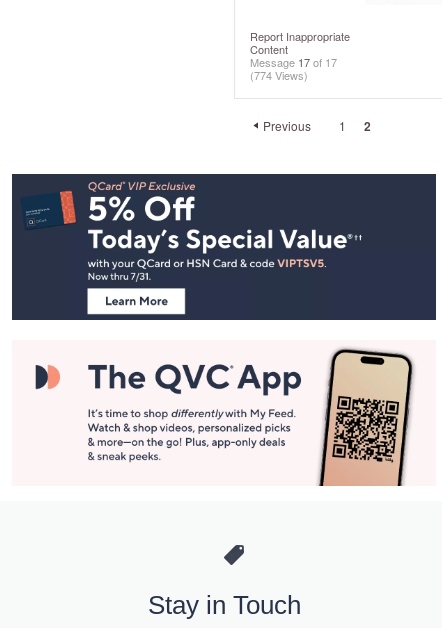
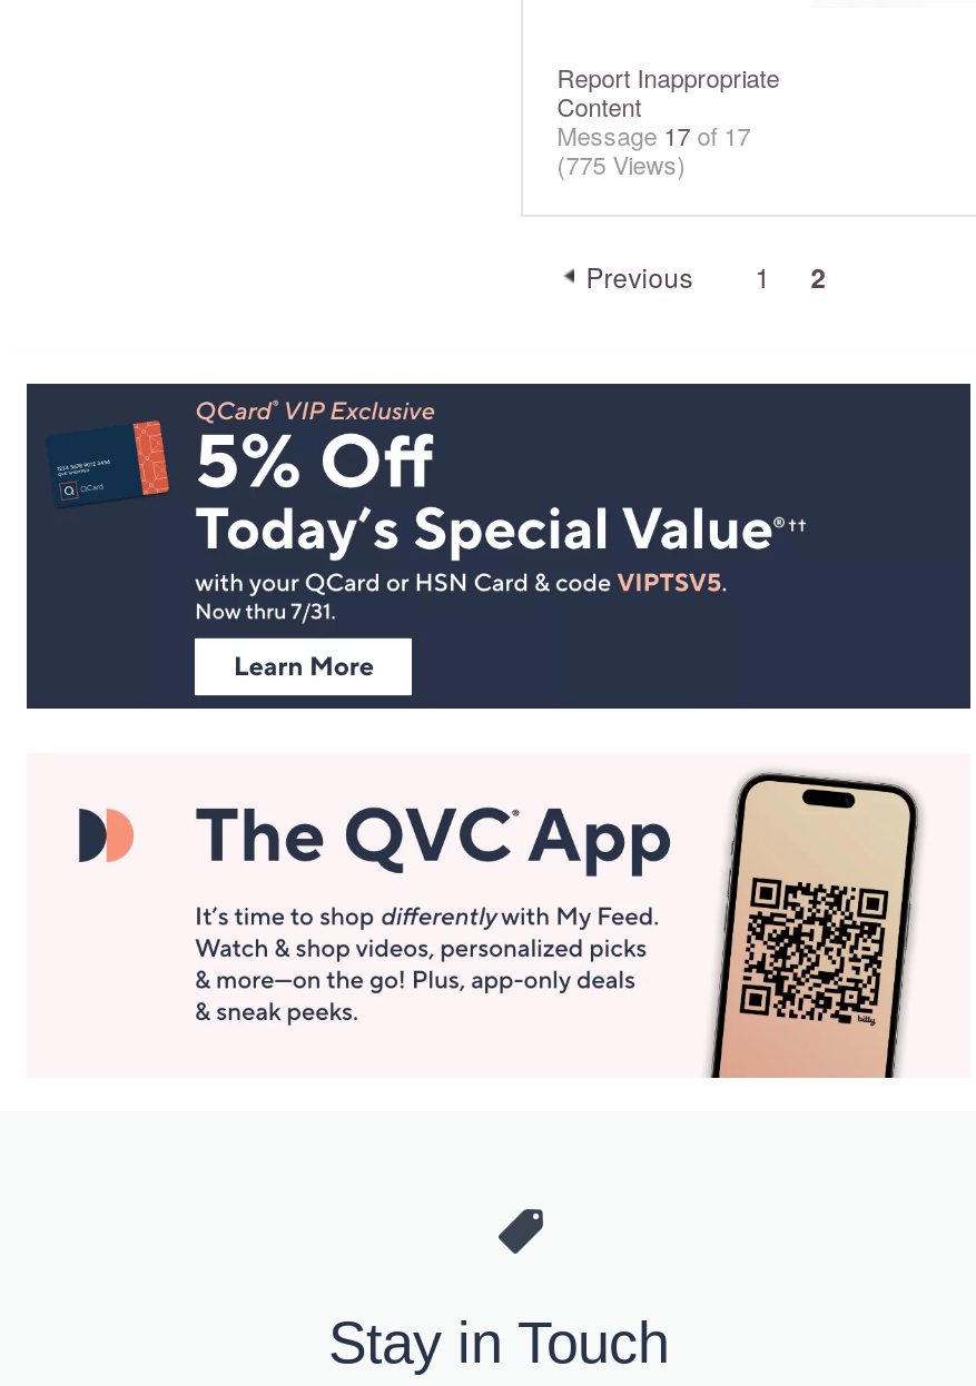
[250,67,308,83] (774 Views) -> [557,146,686,181] (775 Views)

